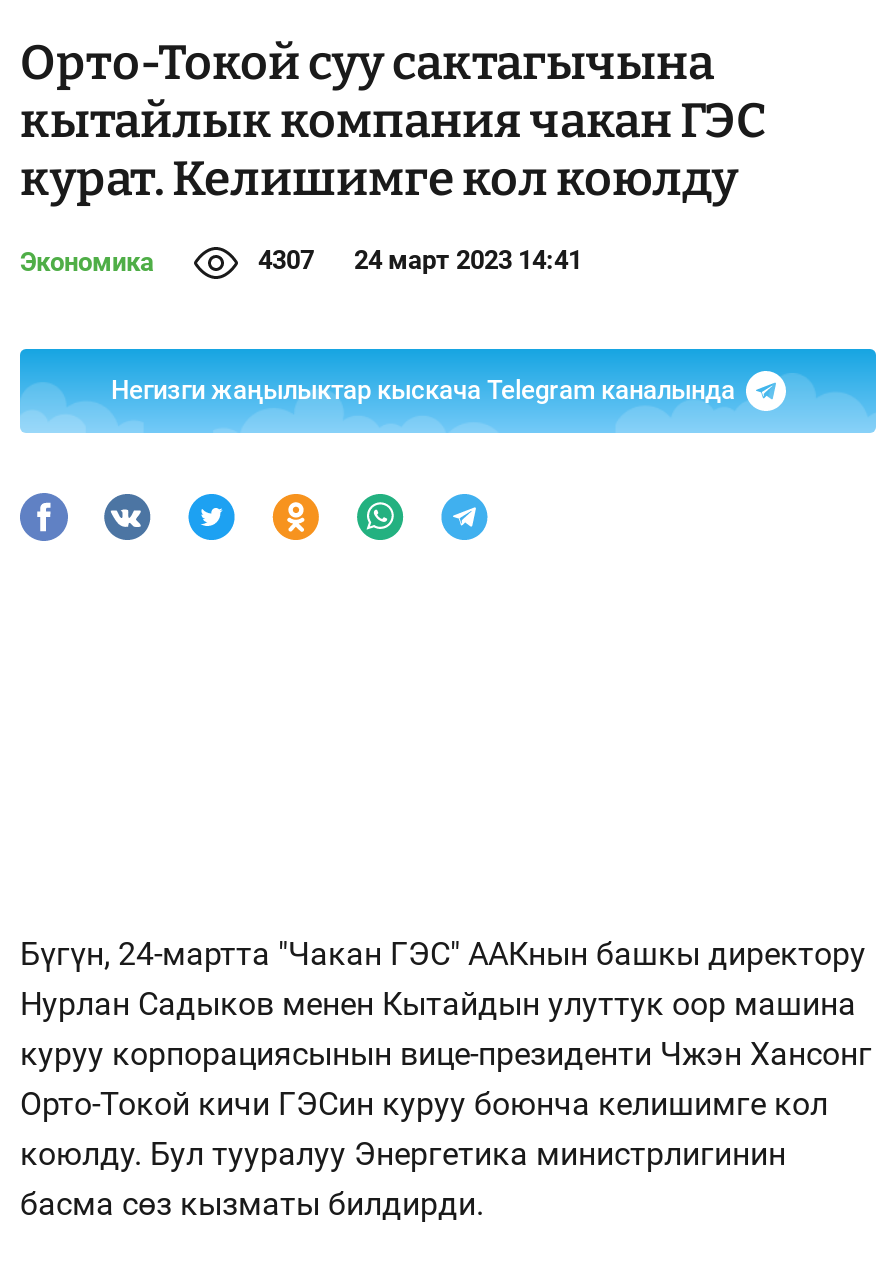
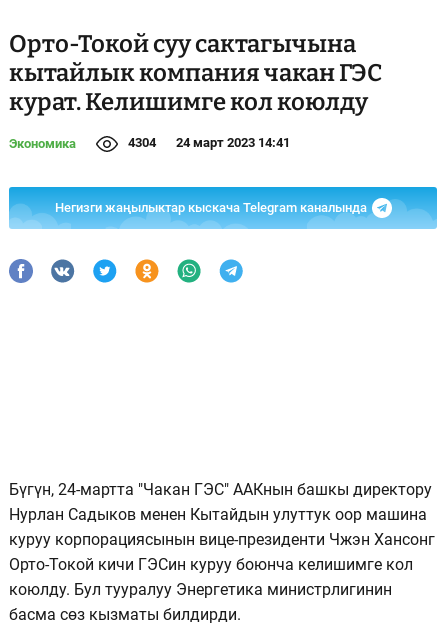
[258,245,582,275] 4307 24 март 2023 14:41 -> [128,135,290,150] 4304 24 март 2023 14:41

